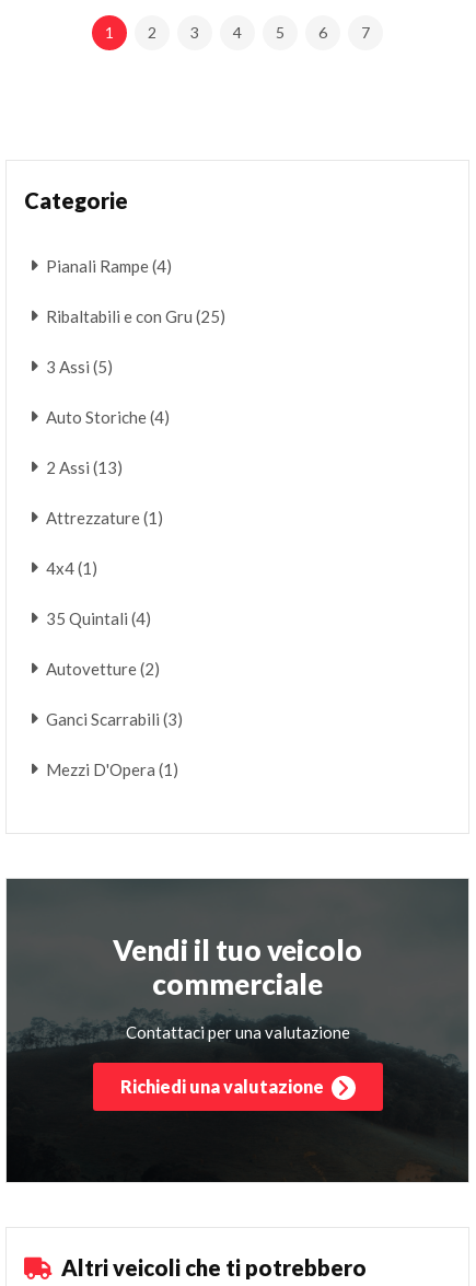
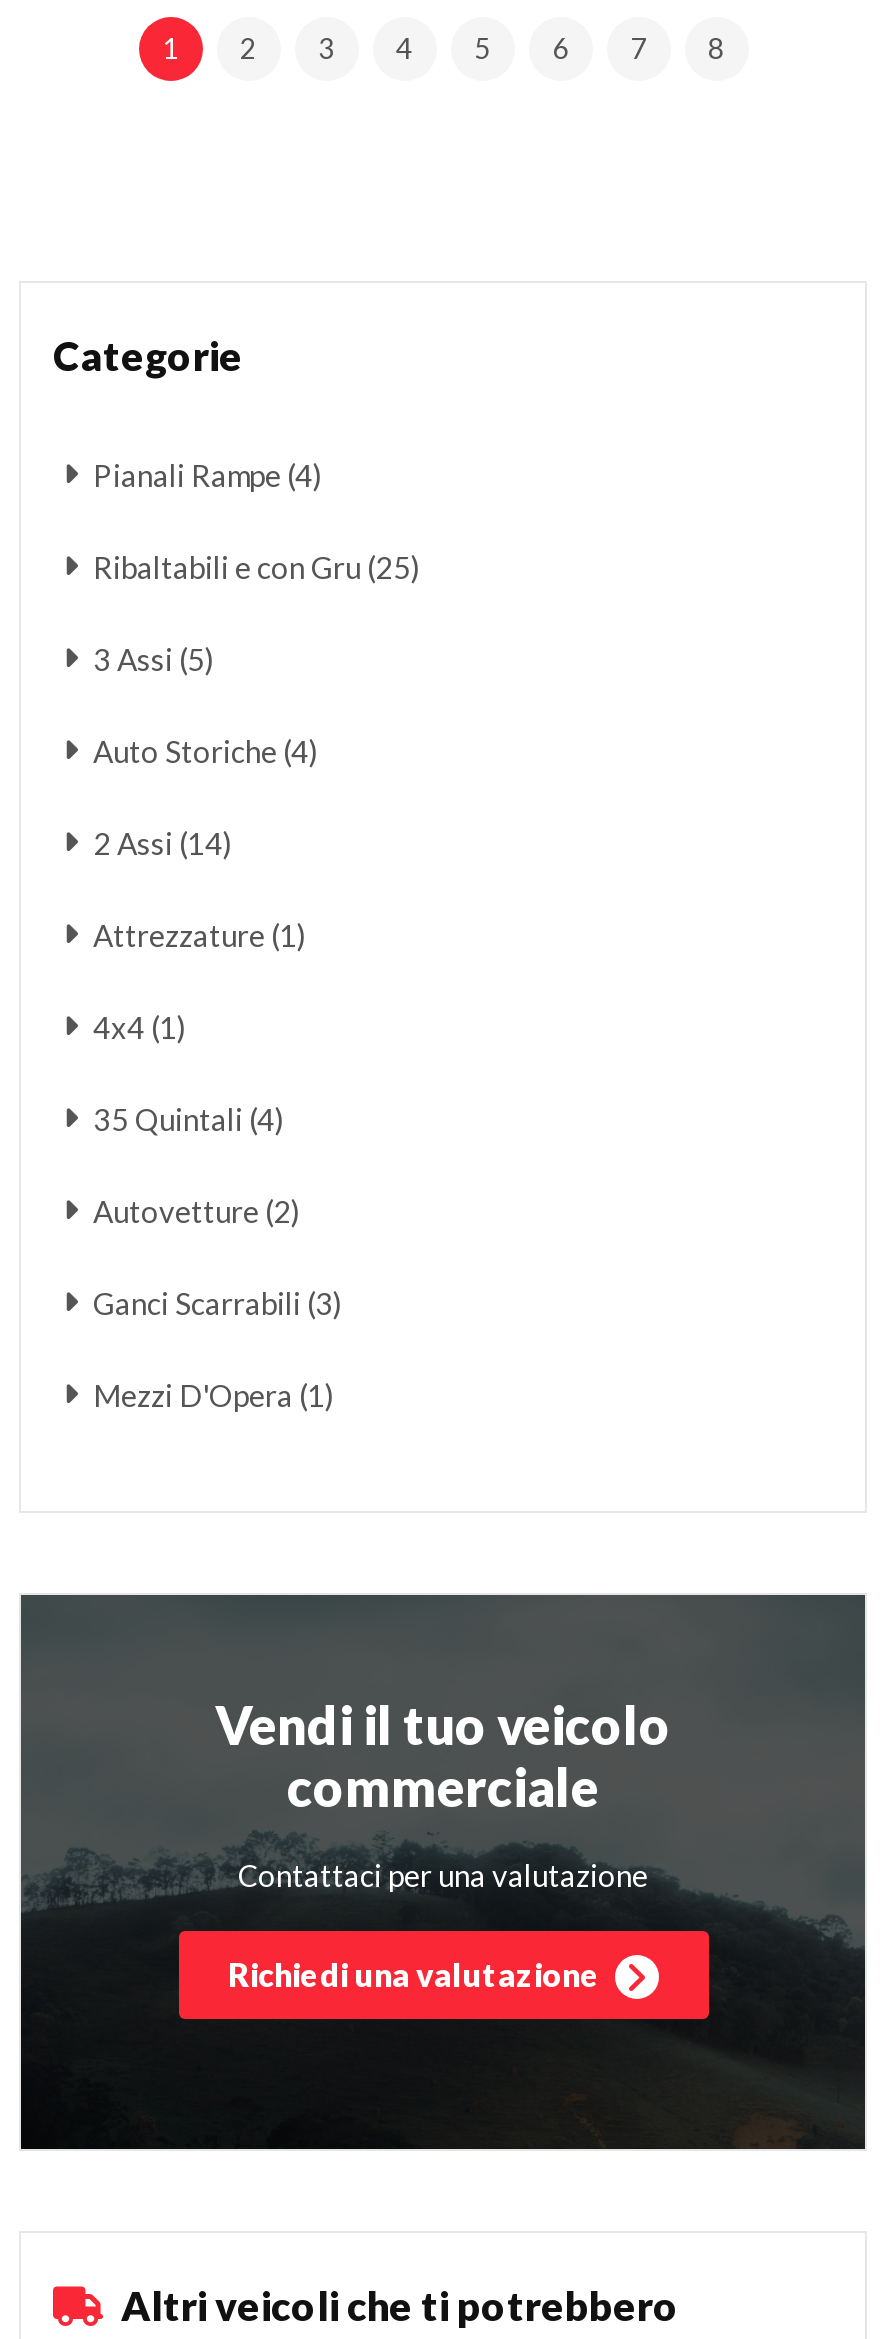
none -> [708,31,724,65] 8
[46,457,123,477] 2 Assi (13) -> [93,825,233,861] 2 Assi (14)

